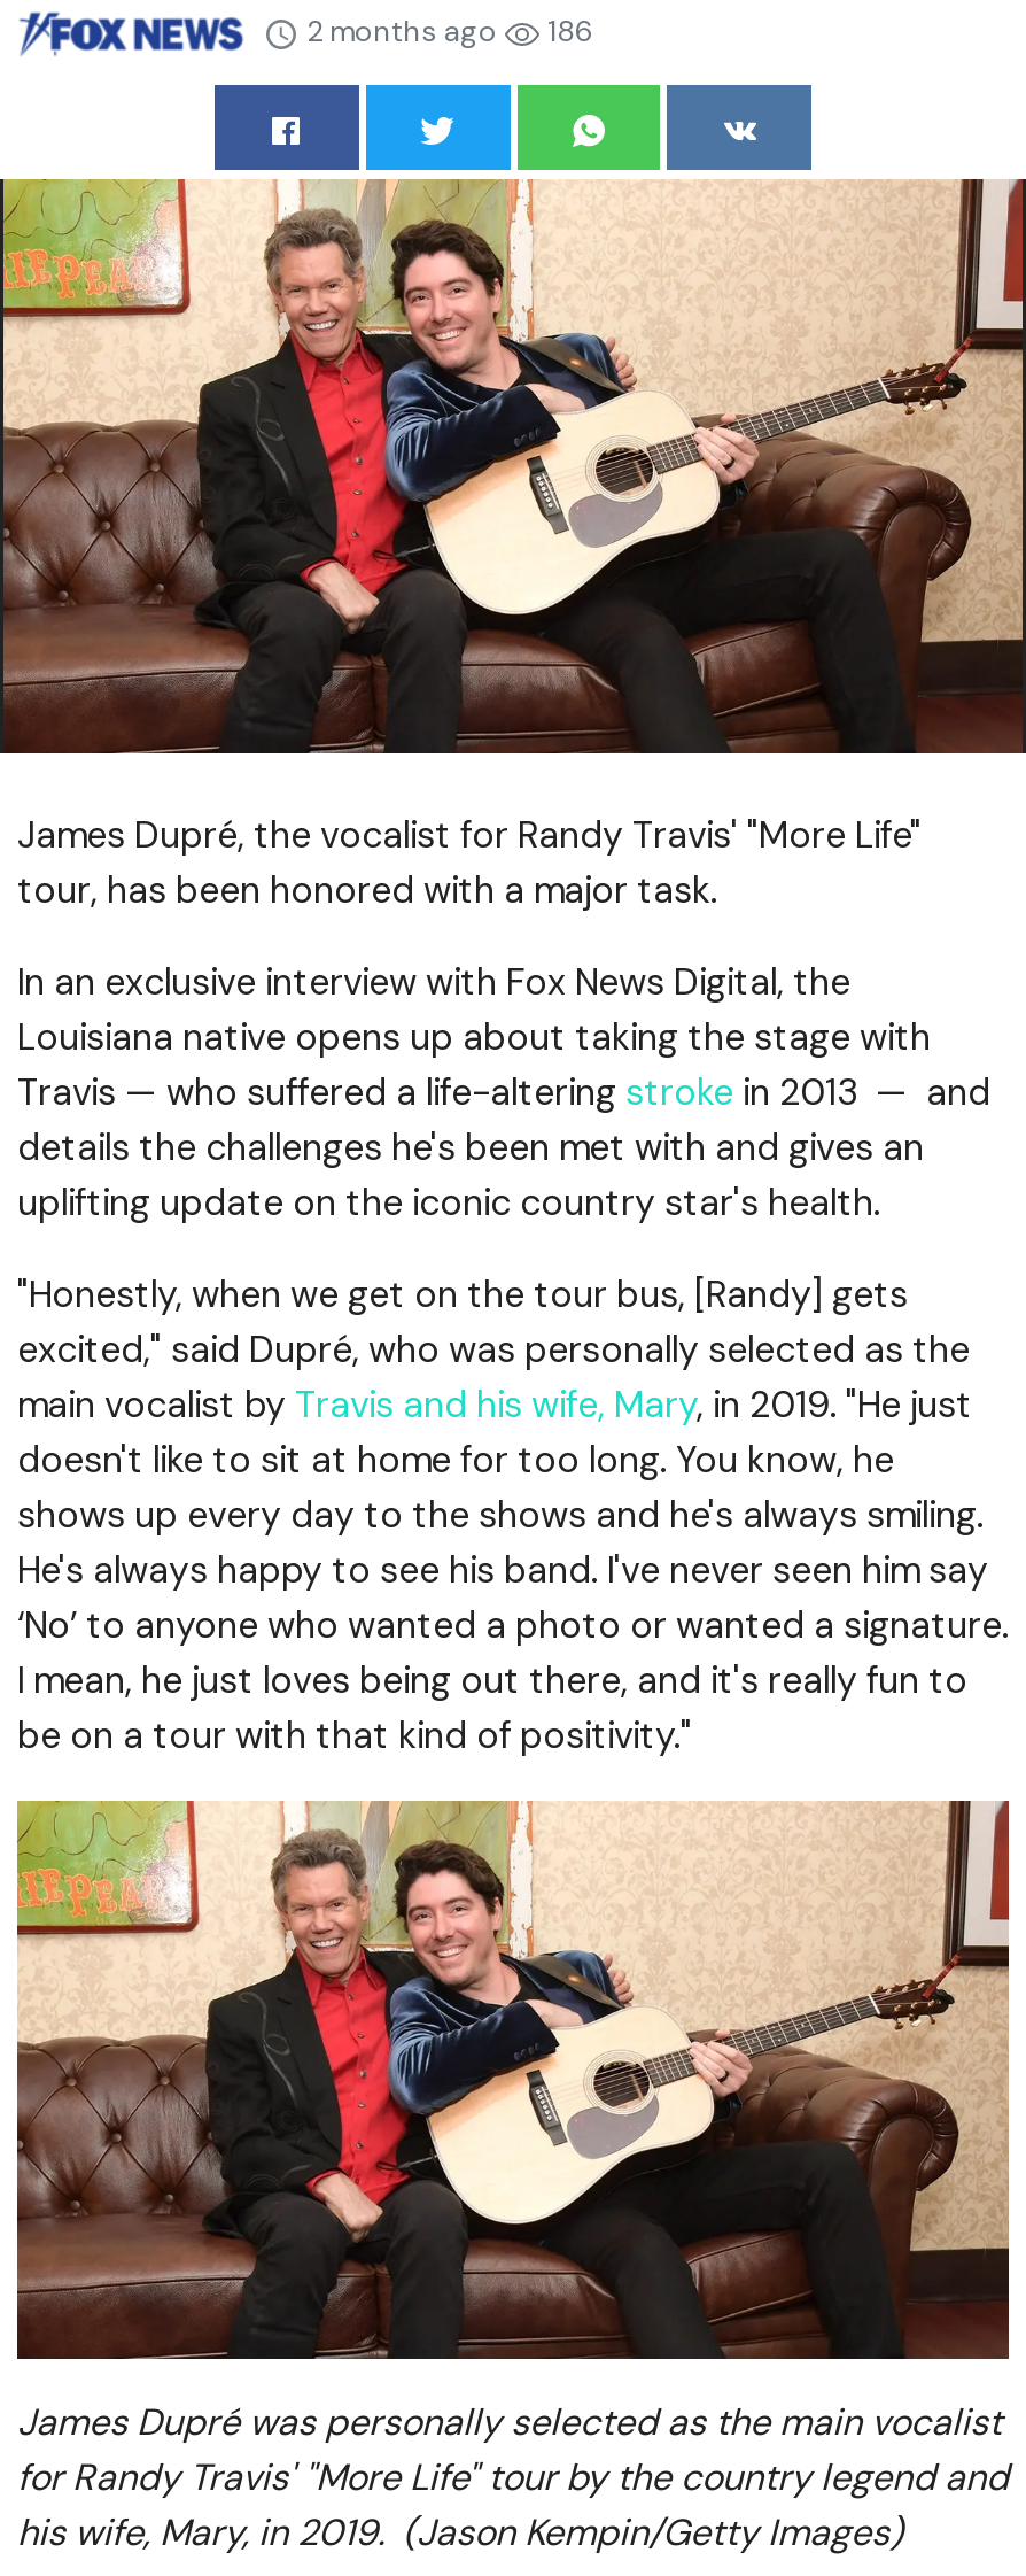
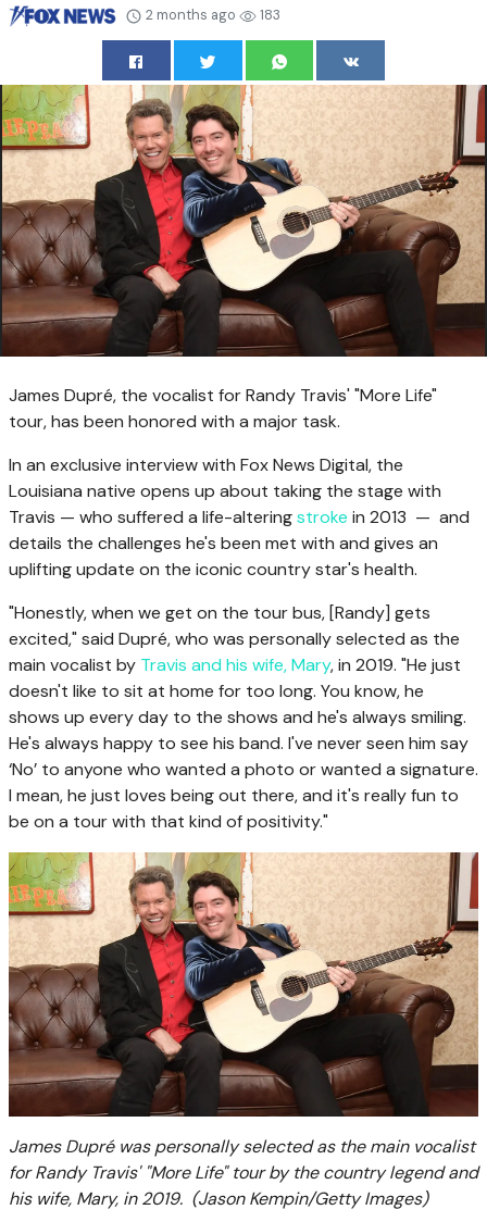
[300,11,593,50] 2 months ago 186 -> [142,5,280,24] 2 months ago 183

